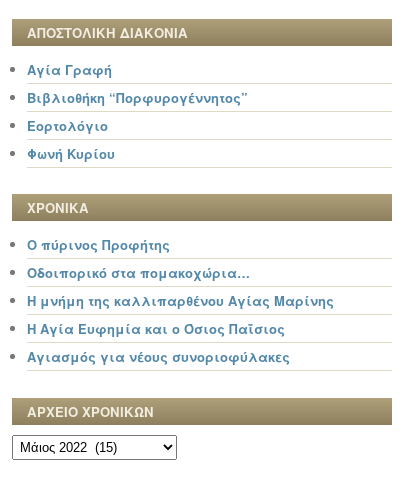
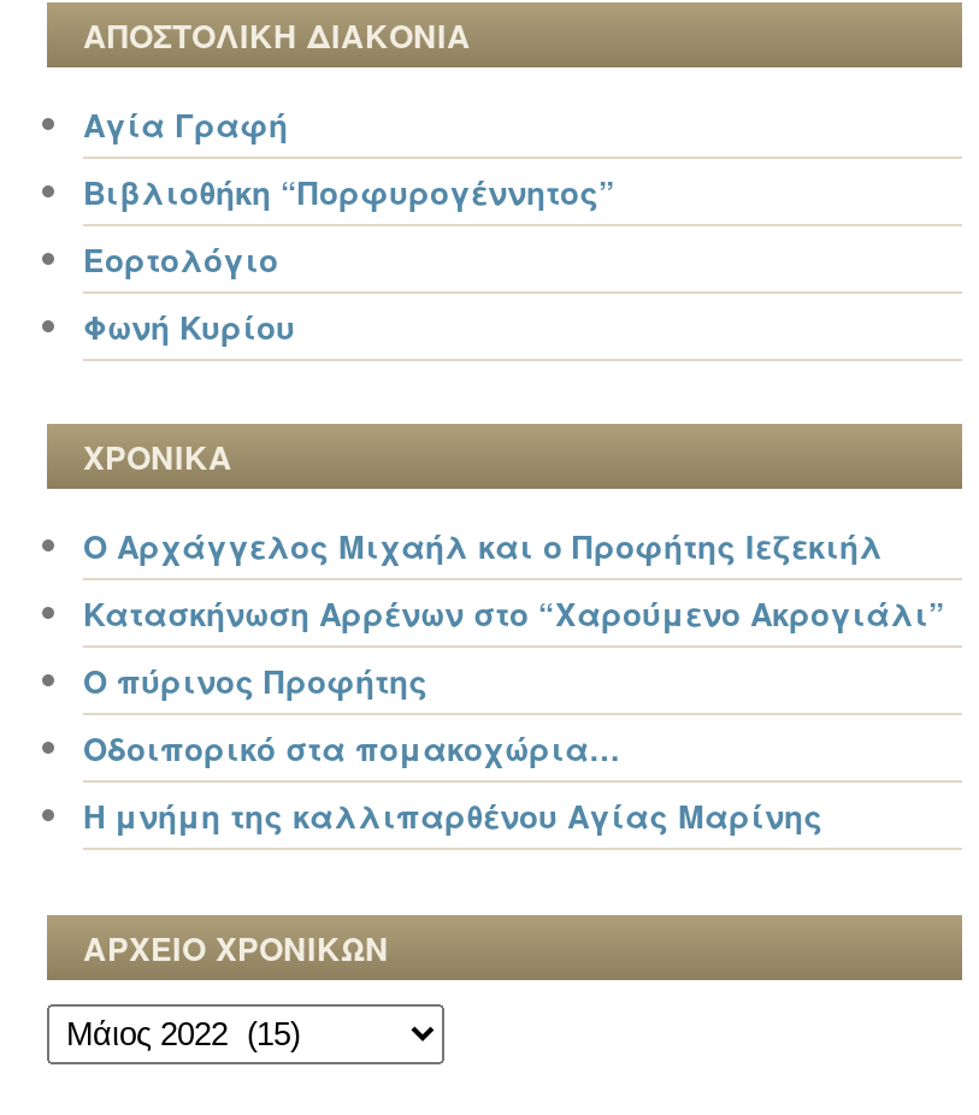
none -> [83,523,945,636] Ο Αρχάγγελος Μιχαήλ και ο Προφήτης Ιεζεκιήλ | Κατασκήνωση Αρρένων στο “Χαρούμενο Ακρογιάλι”
moved [27,235,334,310] -> [83,658,822,839]: Ο πύρινος Προφήτης | Οδοιπορικό στα πομακοχώρια… | Η μνήμη της καλλιπαρθένου Αγίας Μαρίνης
[27,319,290,366] Η Αγία Ευφημία και ο Όσιος Παΐσιος | Αγιασμός για νέους συνοριοφύλακες -> none

